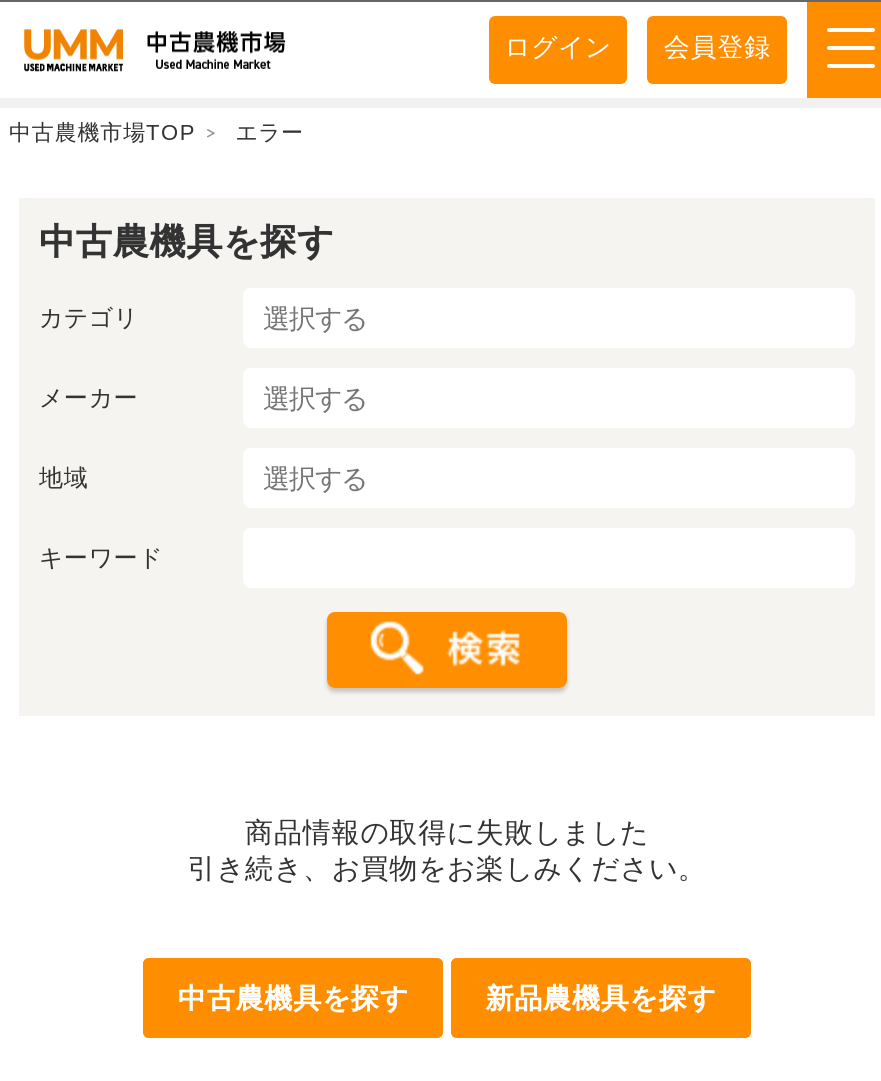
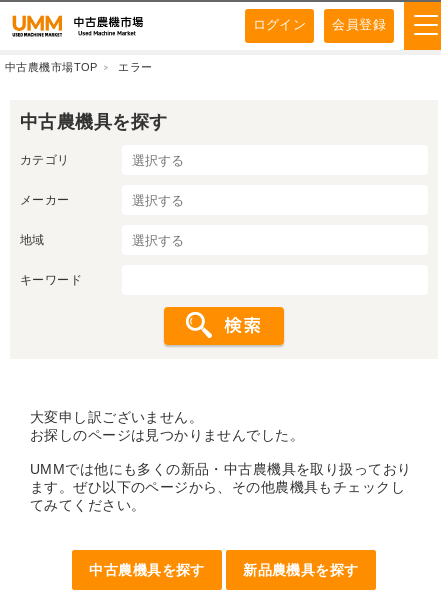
[187,816,707,884] 商品情報の取得に失敗しました | 引き続き、お買物をお楽しみください。 -> [30,409,411,513] 大変申し訳ございません。 | お探しのページは見つかりませんでした。 | UMMでは他にも多くの新品・中古農機具を取り扱っており | ます。ぜひ以下のページから、その他農機具もチェックし | てみてください。

